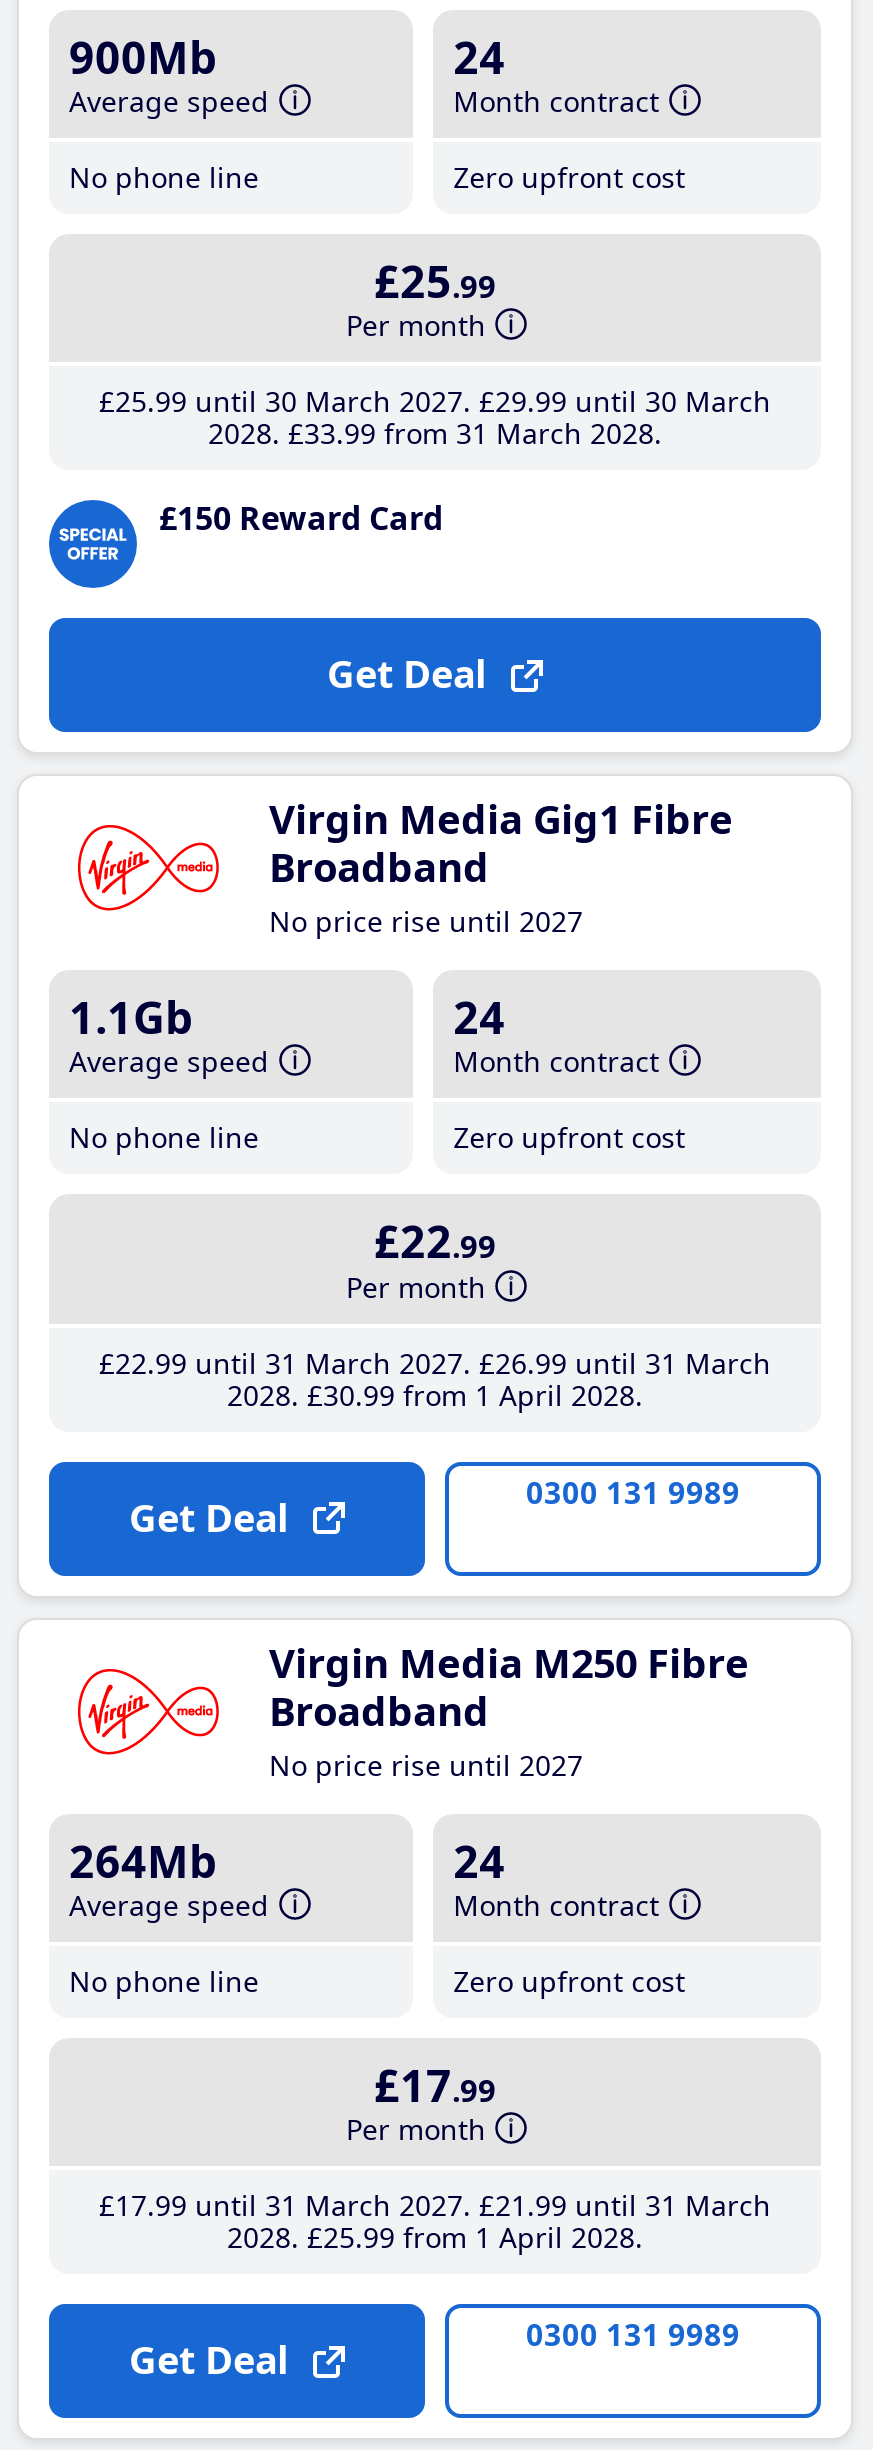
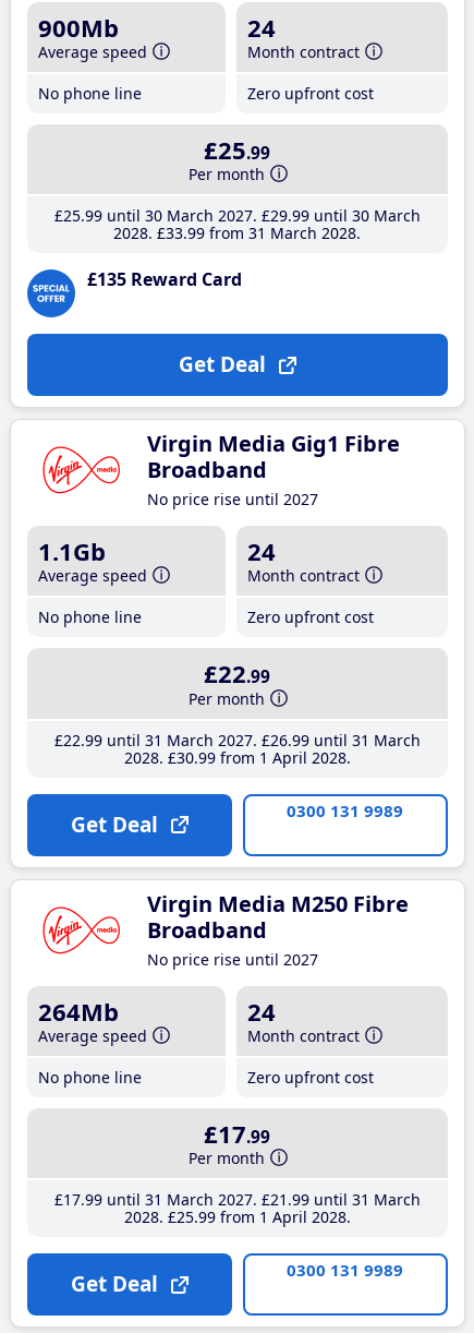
[159,496,443,540] £150 Reward Card -> [87,267,242,291] £135 Reward Card

